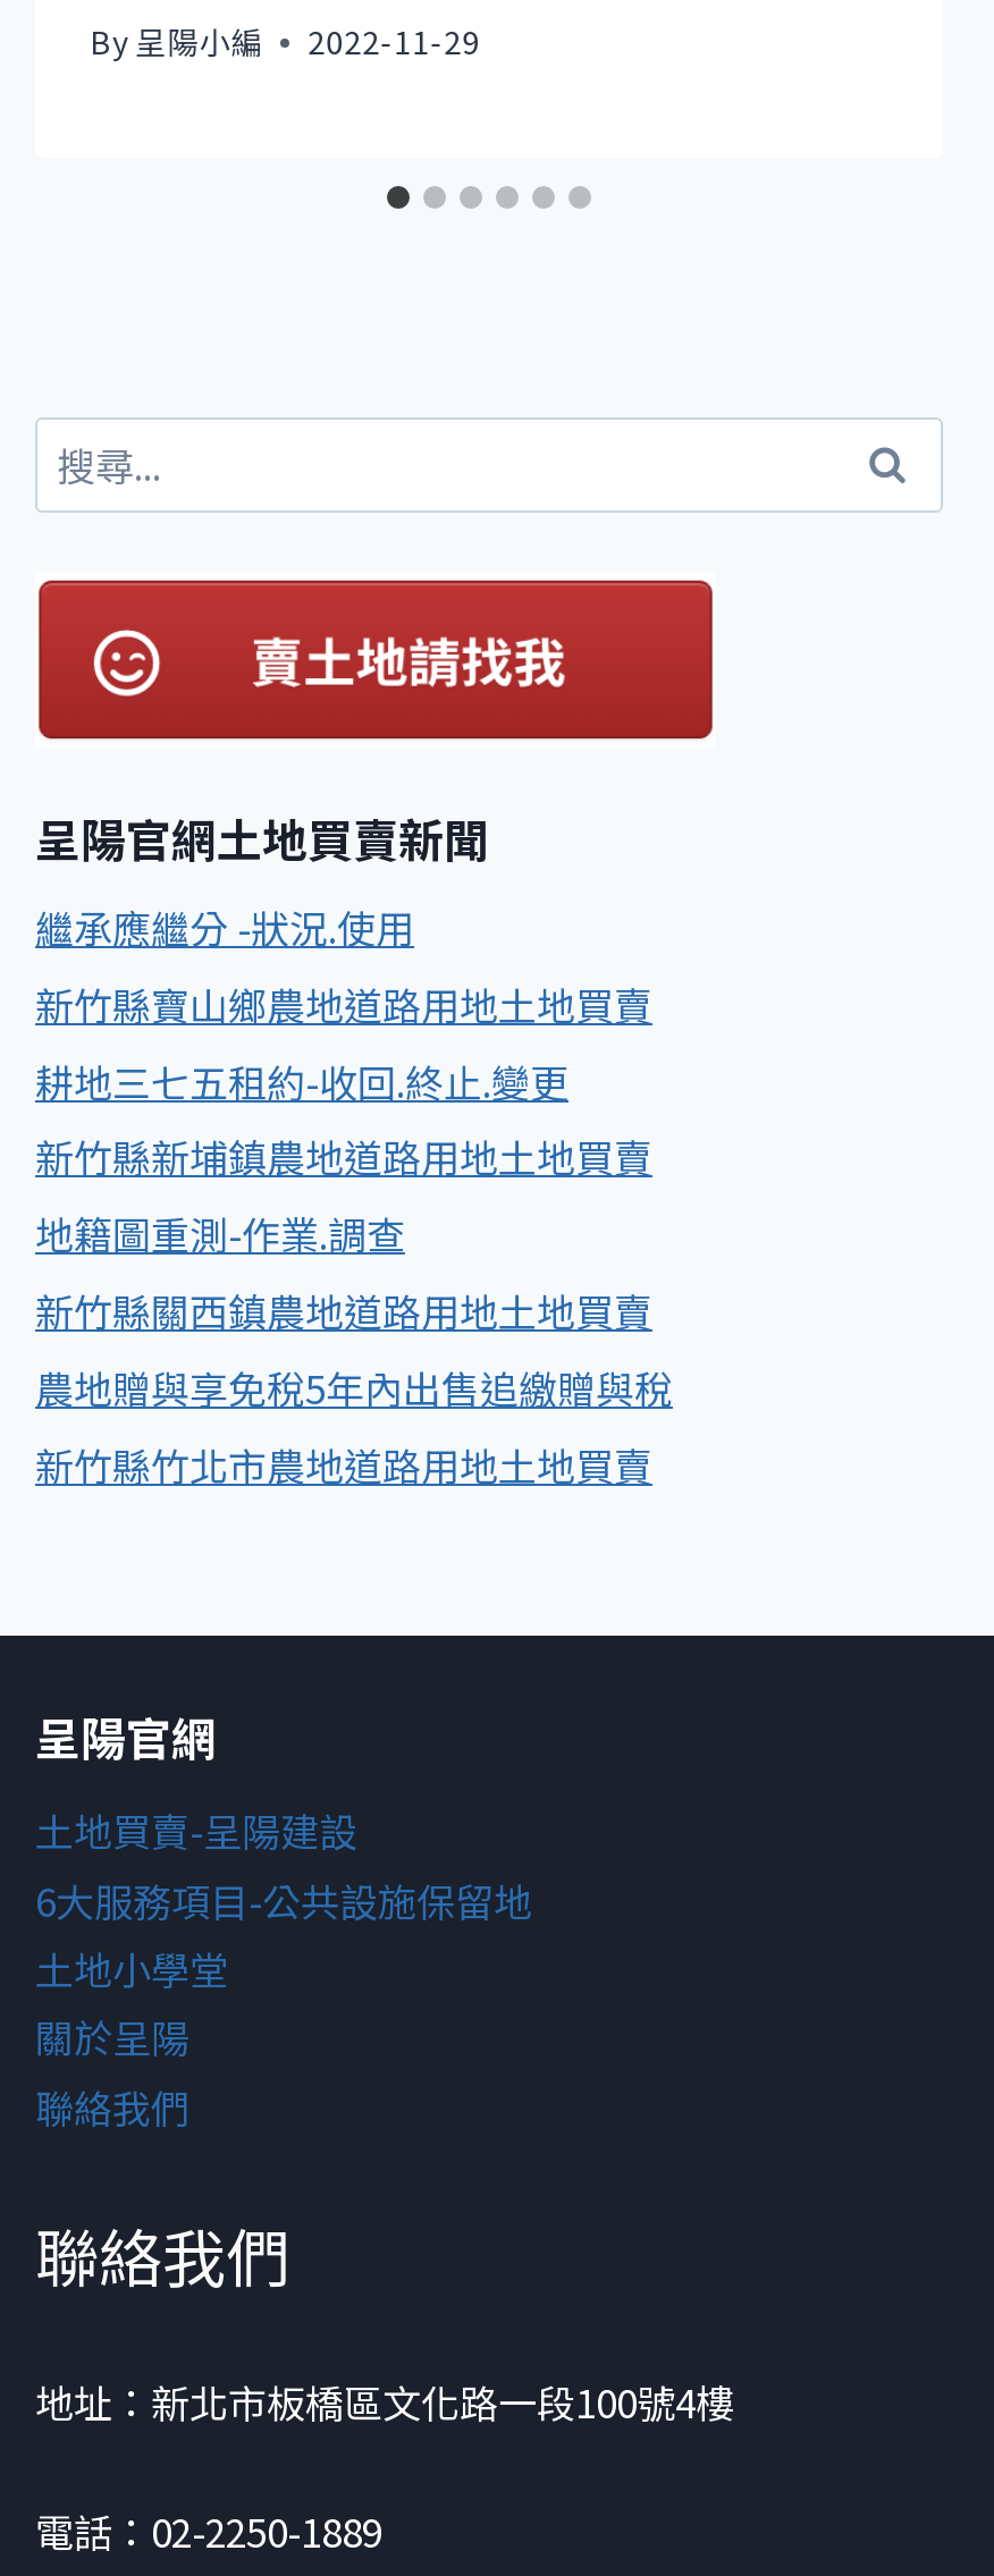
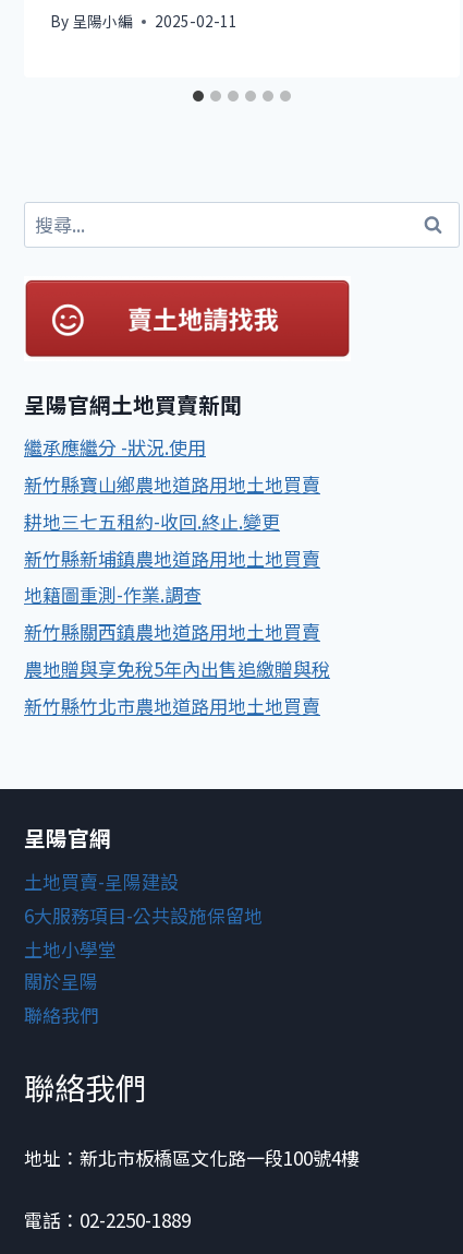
[90,19,480,64] By 呈陽小編 2022-11-29 -> [50,10,238,32] By 呈陽小編 2025-02-11

